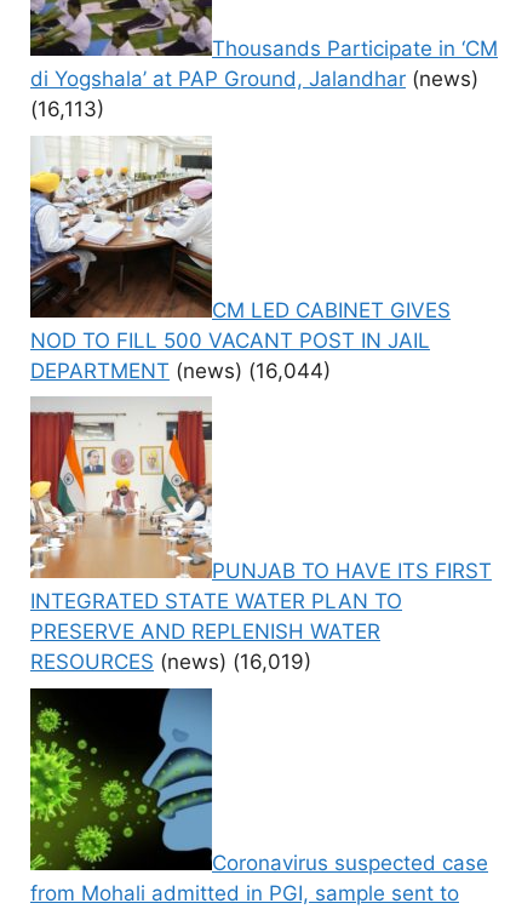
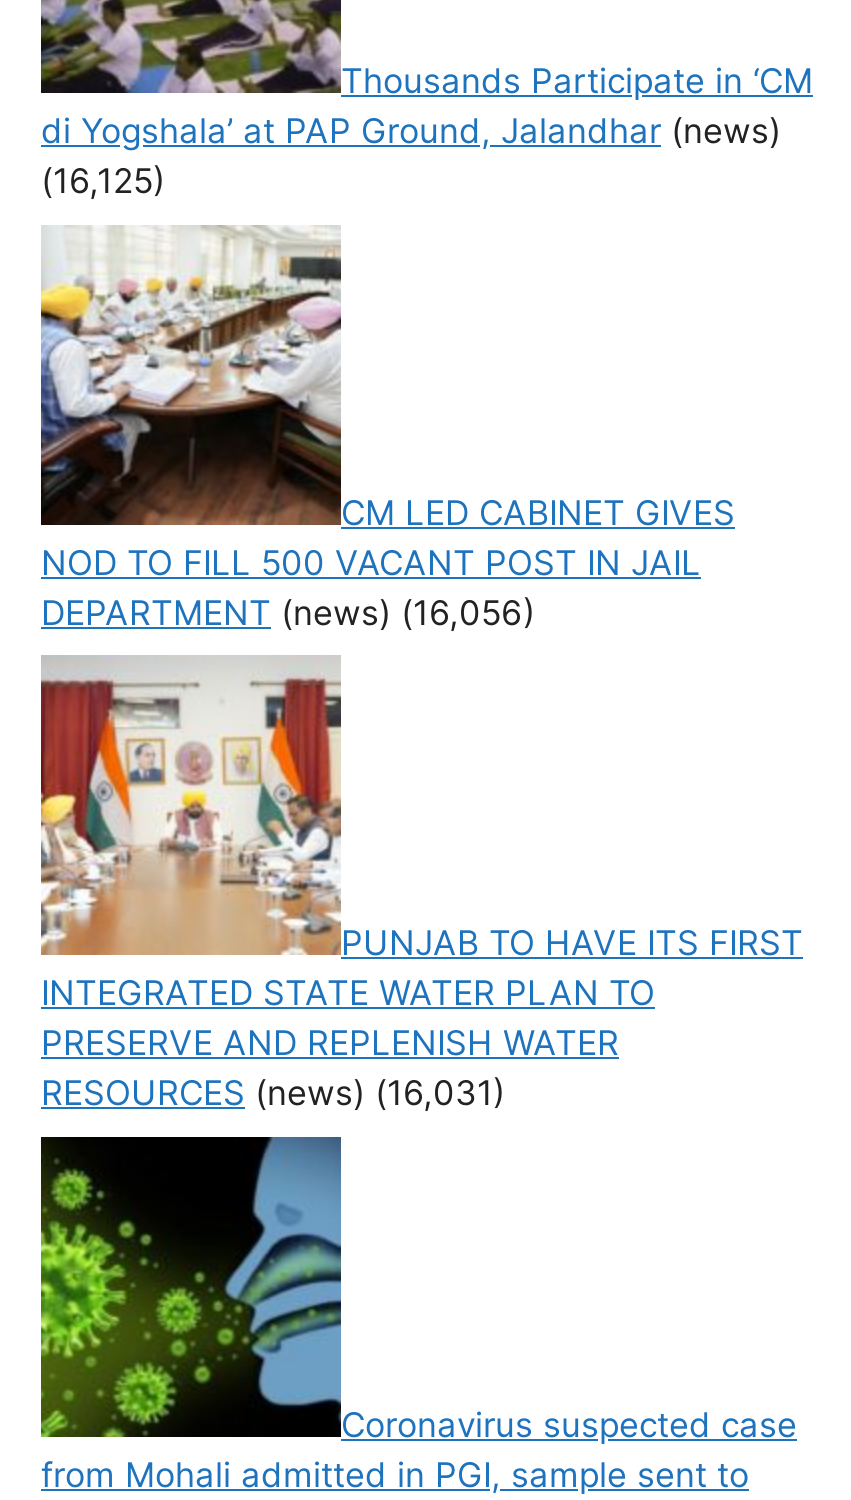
[30,98,104,122] (16,113) -> [41,161,165,201] (16,125)
[30,359,331,383] DEPARTMENT (news) (16,044) -> [41,592,535,632] DEPARTMENT (news) (16,056)
[30,650,311,674] RESOURCES (news) (16,019) -> [41,1073,505,1113] RESOURCES (news) (16,031)

